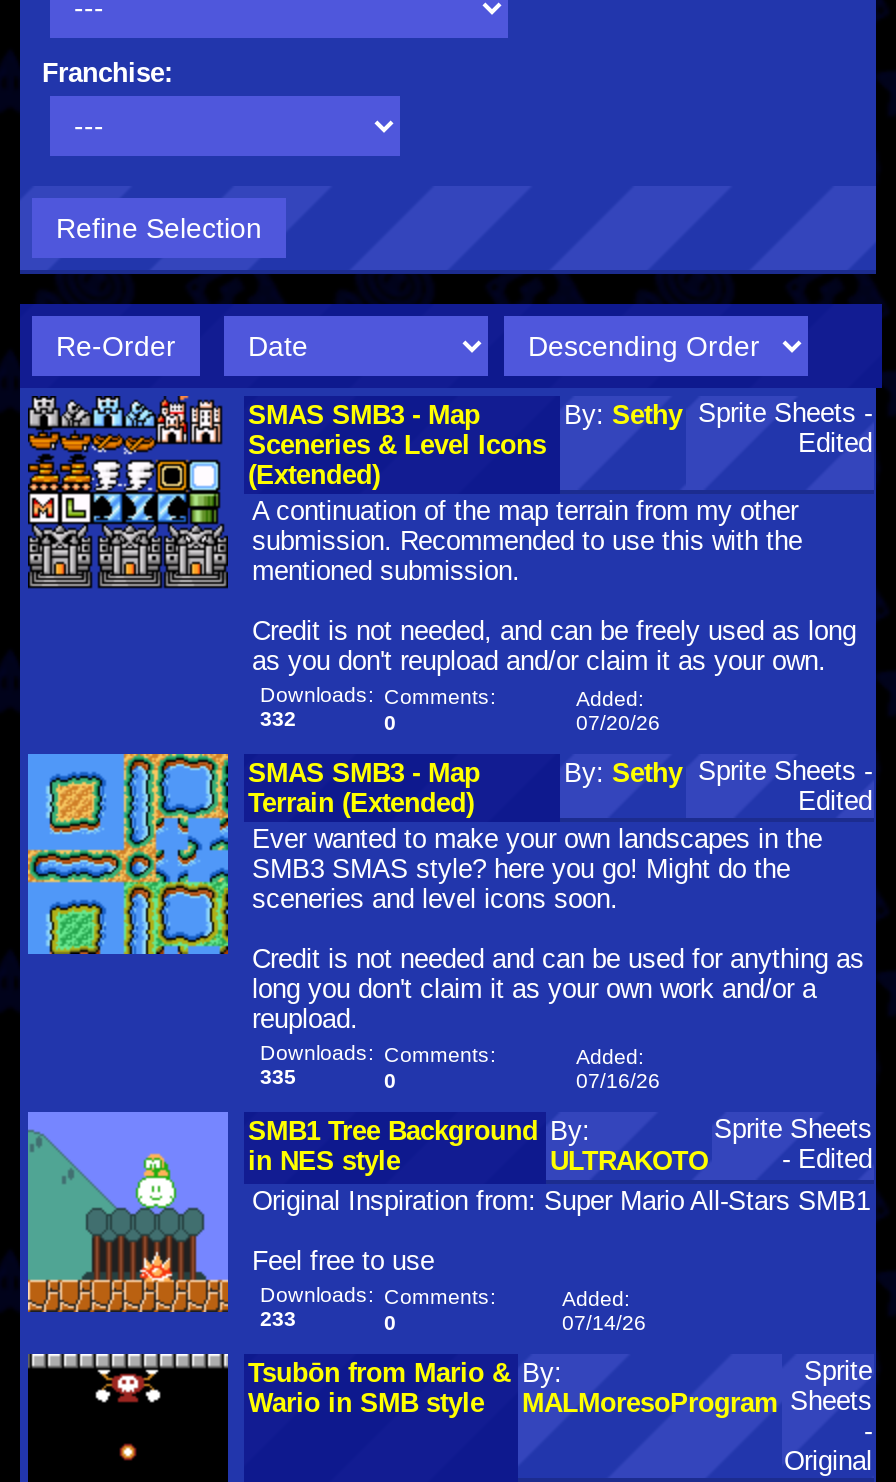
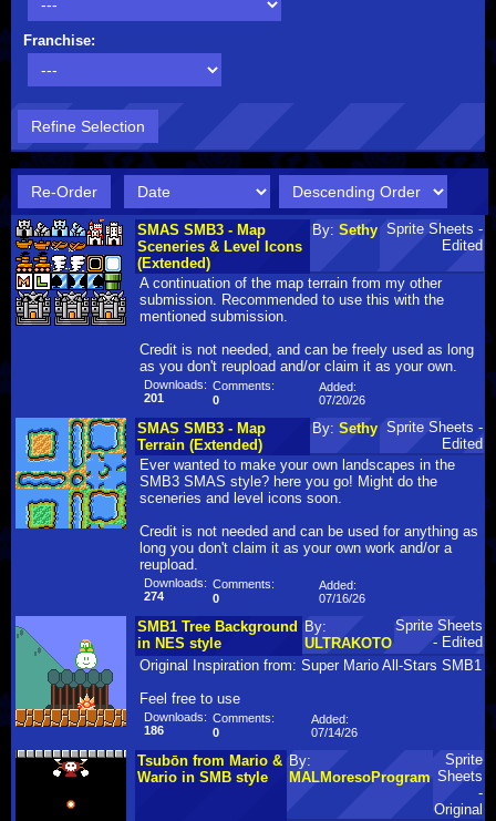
[260,706,296,730] 332 -> [144,391,164,404] 201
[260,1064,296,1088] 335 -> [144,589,164,603] 274
[260,1306,296,1330] 233 -> [144,723,164,737] 186

